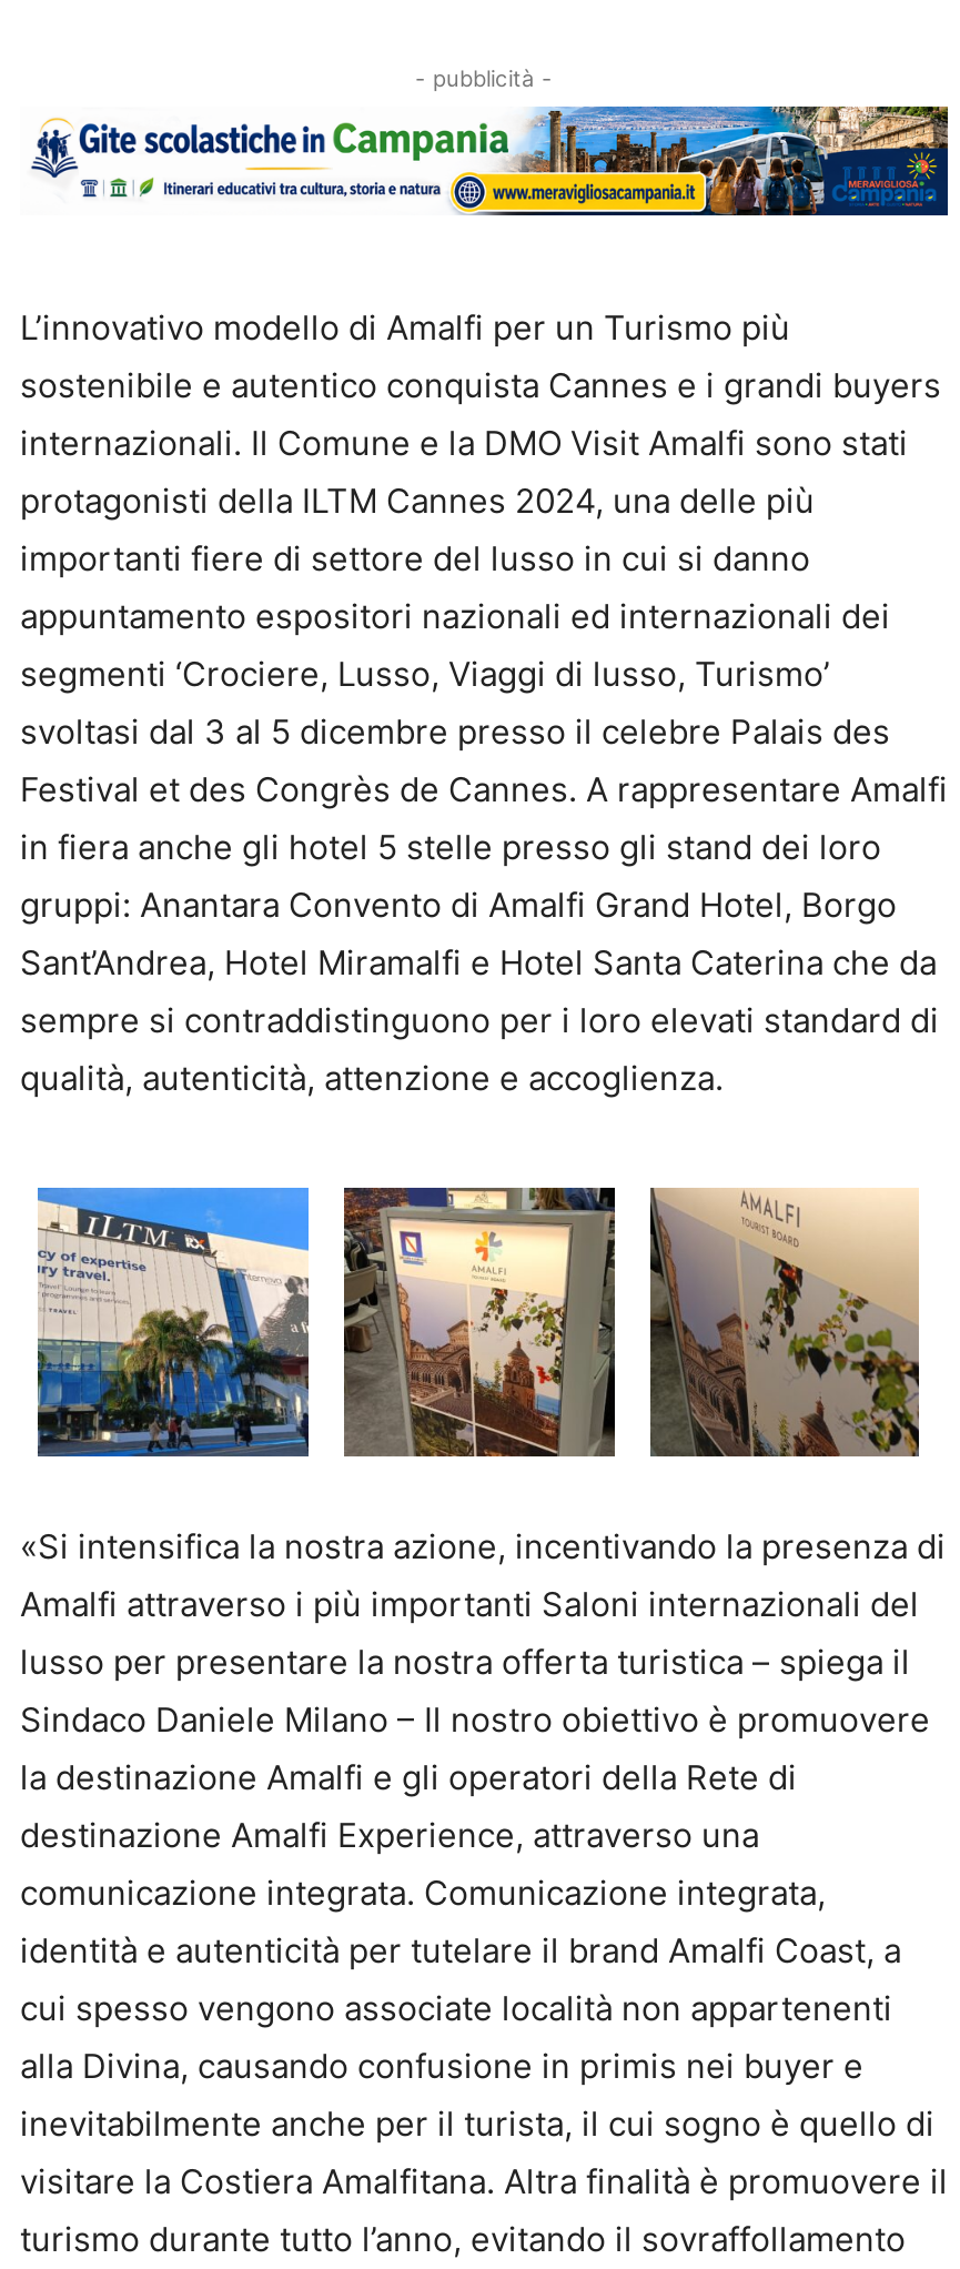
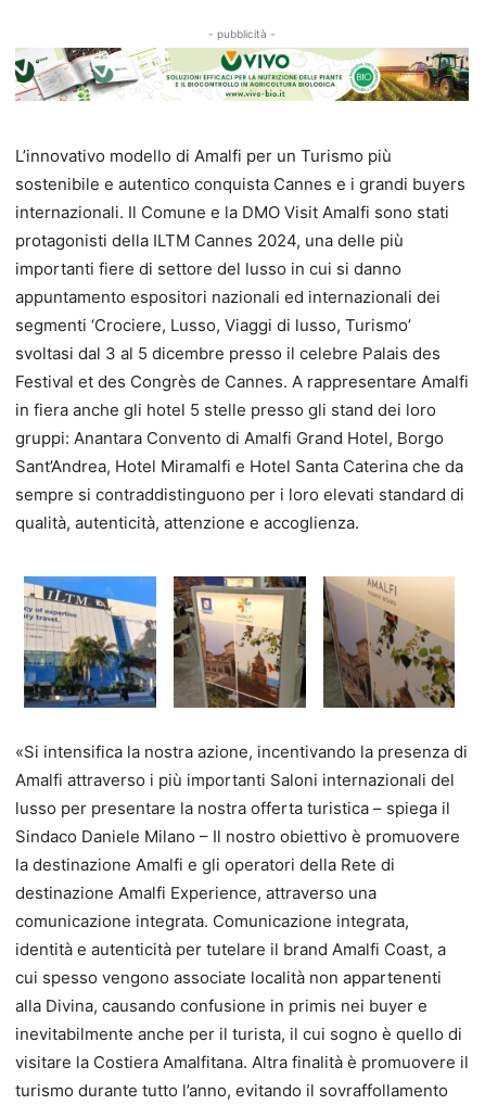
[20,104,950,218] [image] -> [14,47,469,102] [image]

